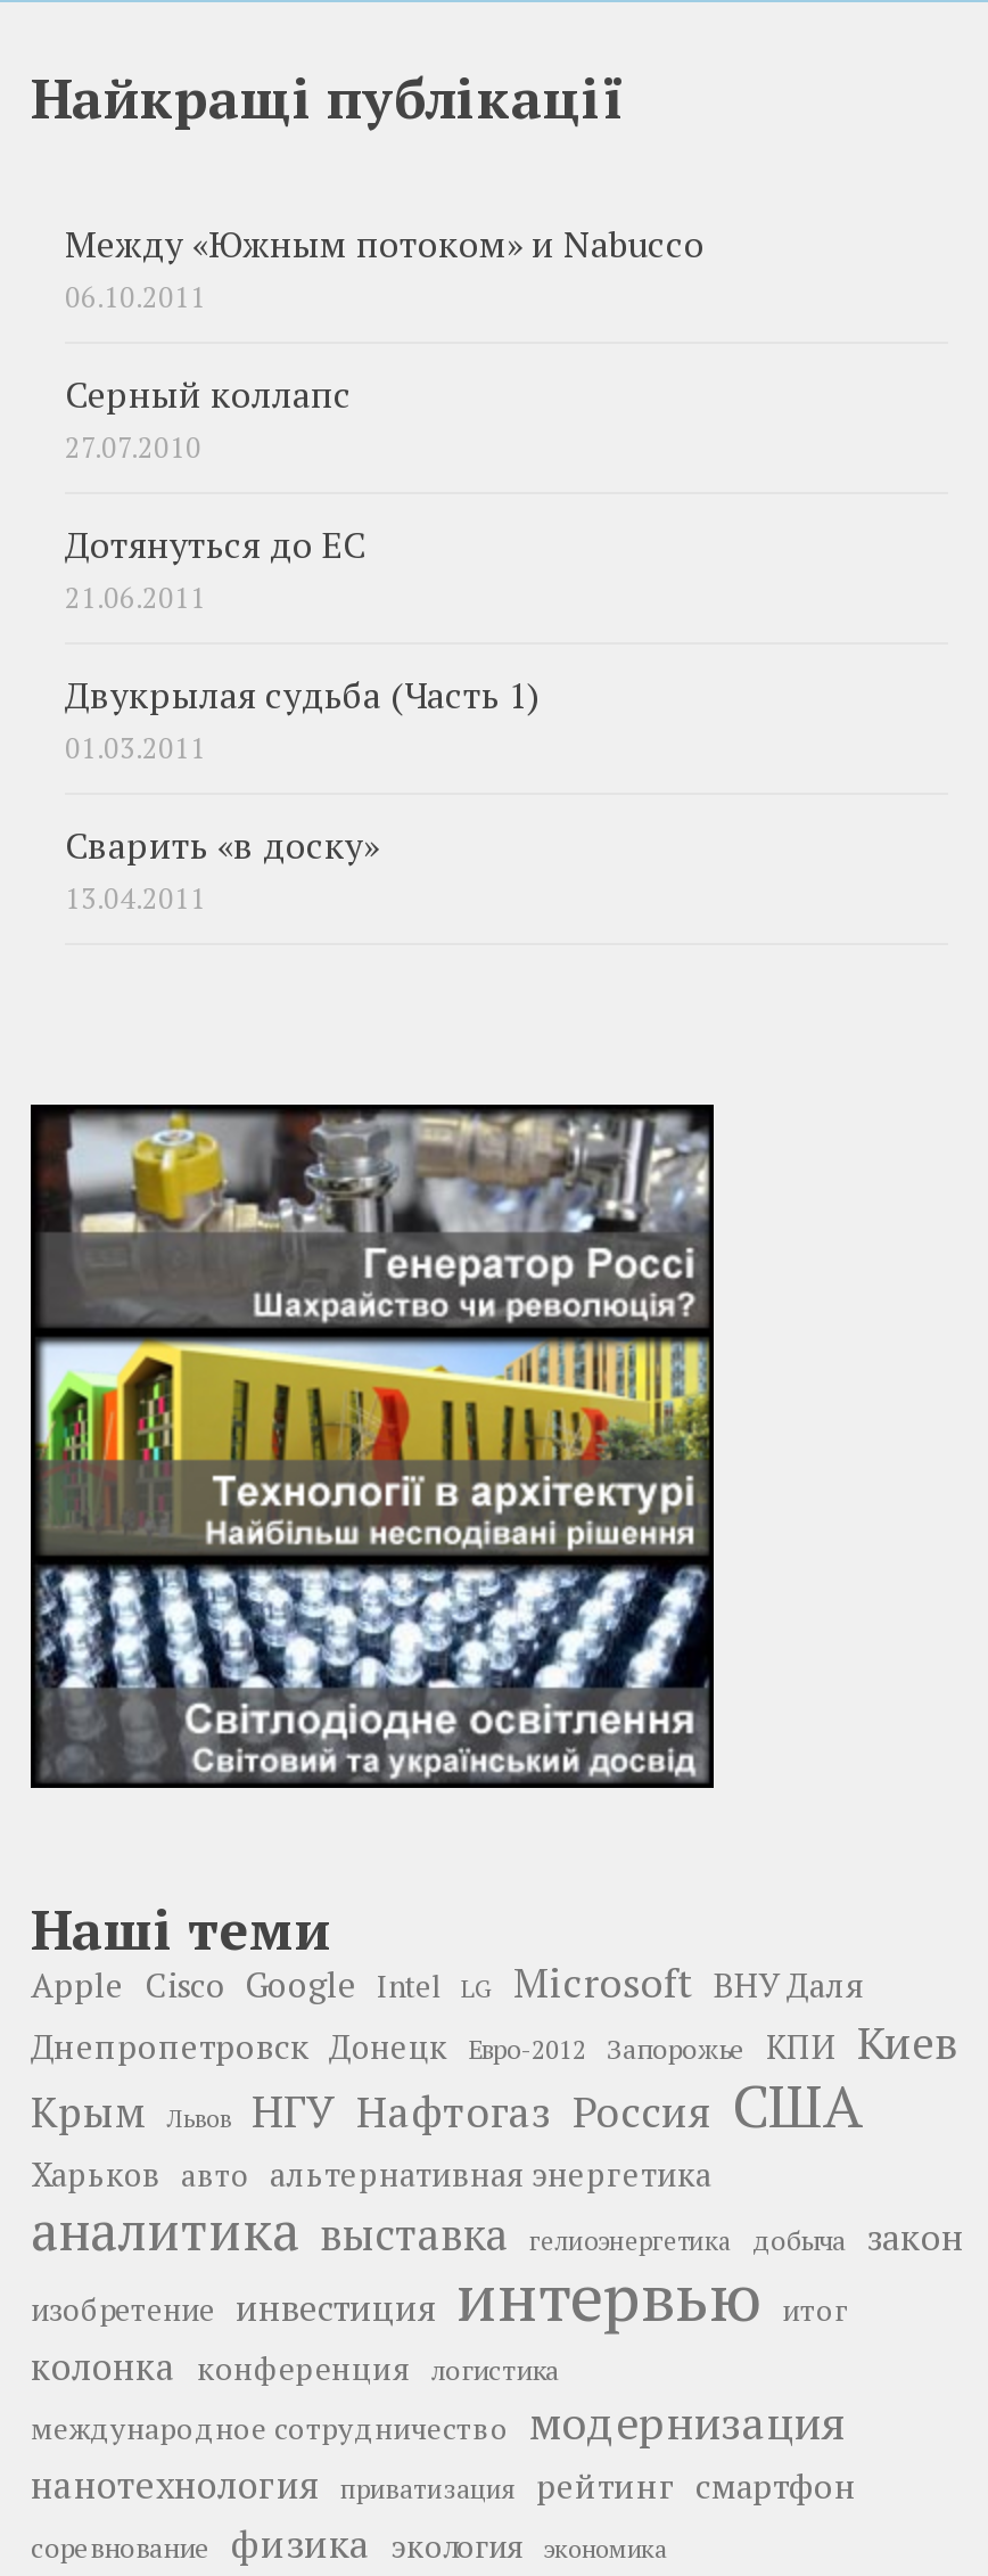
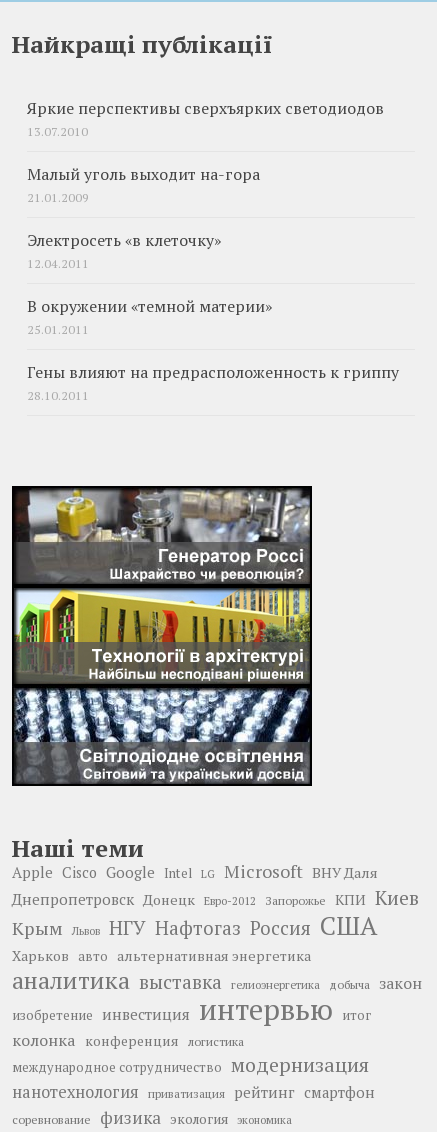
[65,221,705,317] Между «Южным потоком» и Nabucco | 06.10.2011 -> [27,98,384,140] Яркие перспективы сверхъярких светодиодов | 13.07.2010
[65,371,352,467] Серный коллапс | 27.07.2010 -> [27,164,260,206] Малый уголь выходит на-гора | 21.01.2009
[65,522,365,617] Дотянуться до ЕС | 21.06.2011 -> [27,230,221,272] Электросеть «в клеточку» | 12.04.2011
[65,672,538,768] Двукрылая судьба (Часть 1) | 01.03.2011 -> [27,296,272,338] В окружении «темной материи» | 25.01.2011
[65,822,379,918] Сварить «в доску» | 13.04.2011 -> [27,362,399,404] Гены влияют на предрасположенность к гриппу | 28.10.2011

